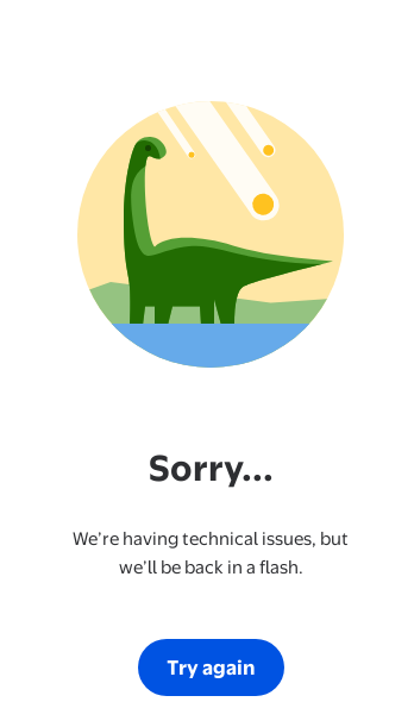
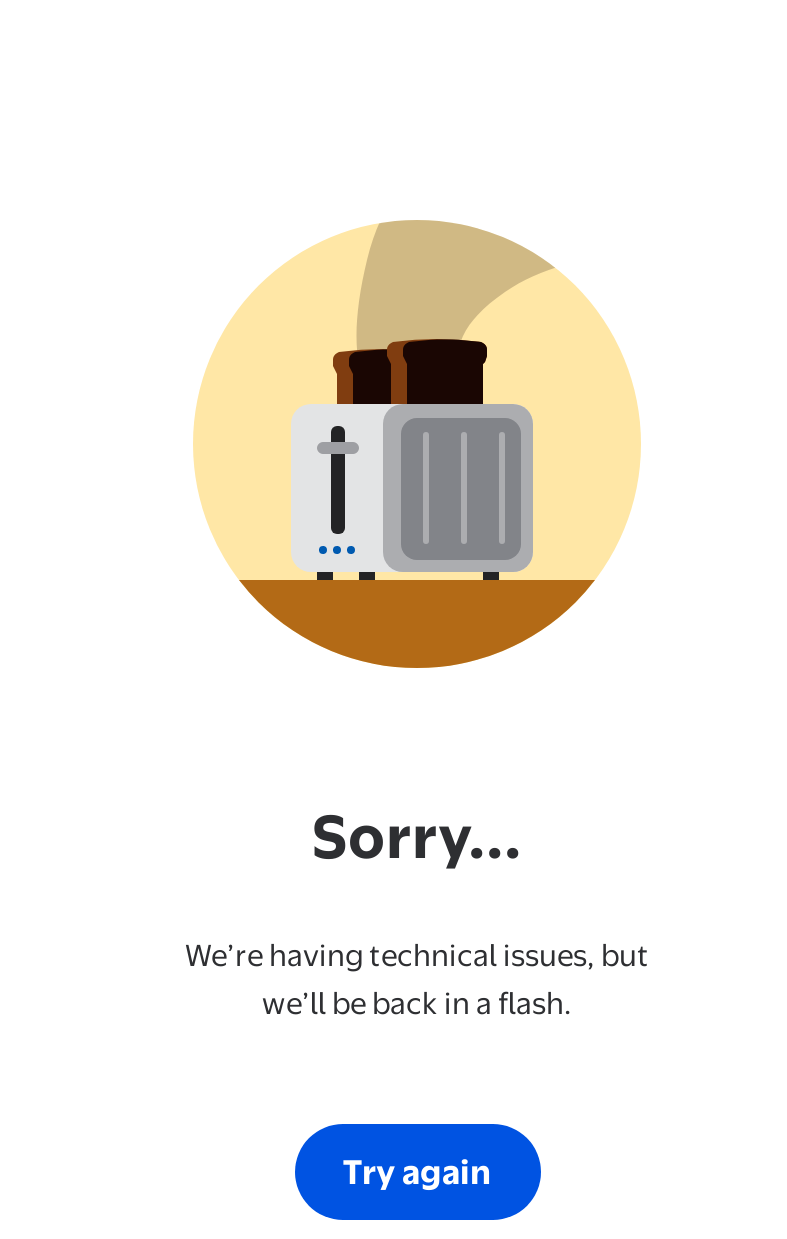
[89,102,332,369] [image] -> [215,220,615,670] [image]

